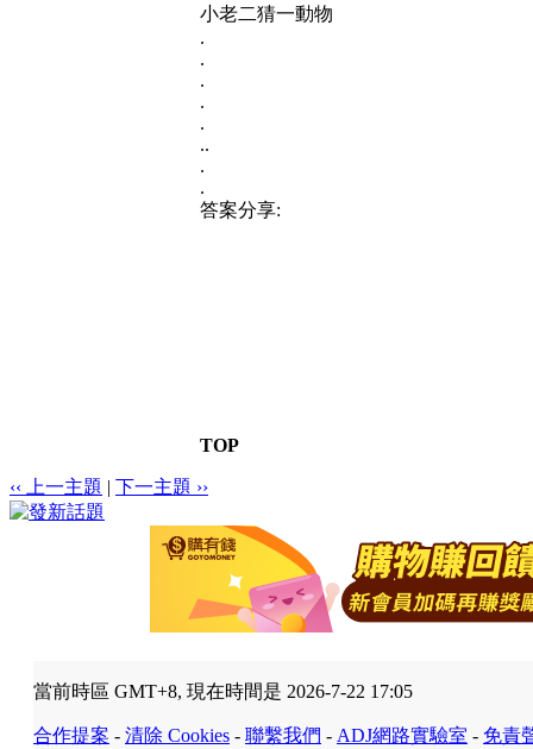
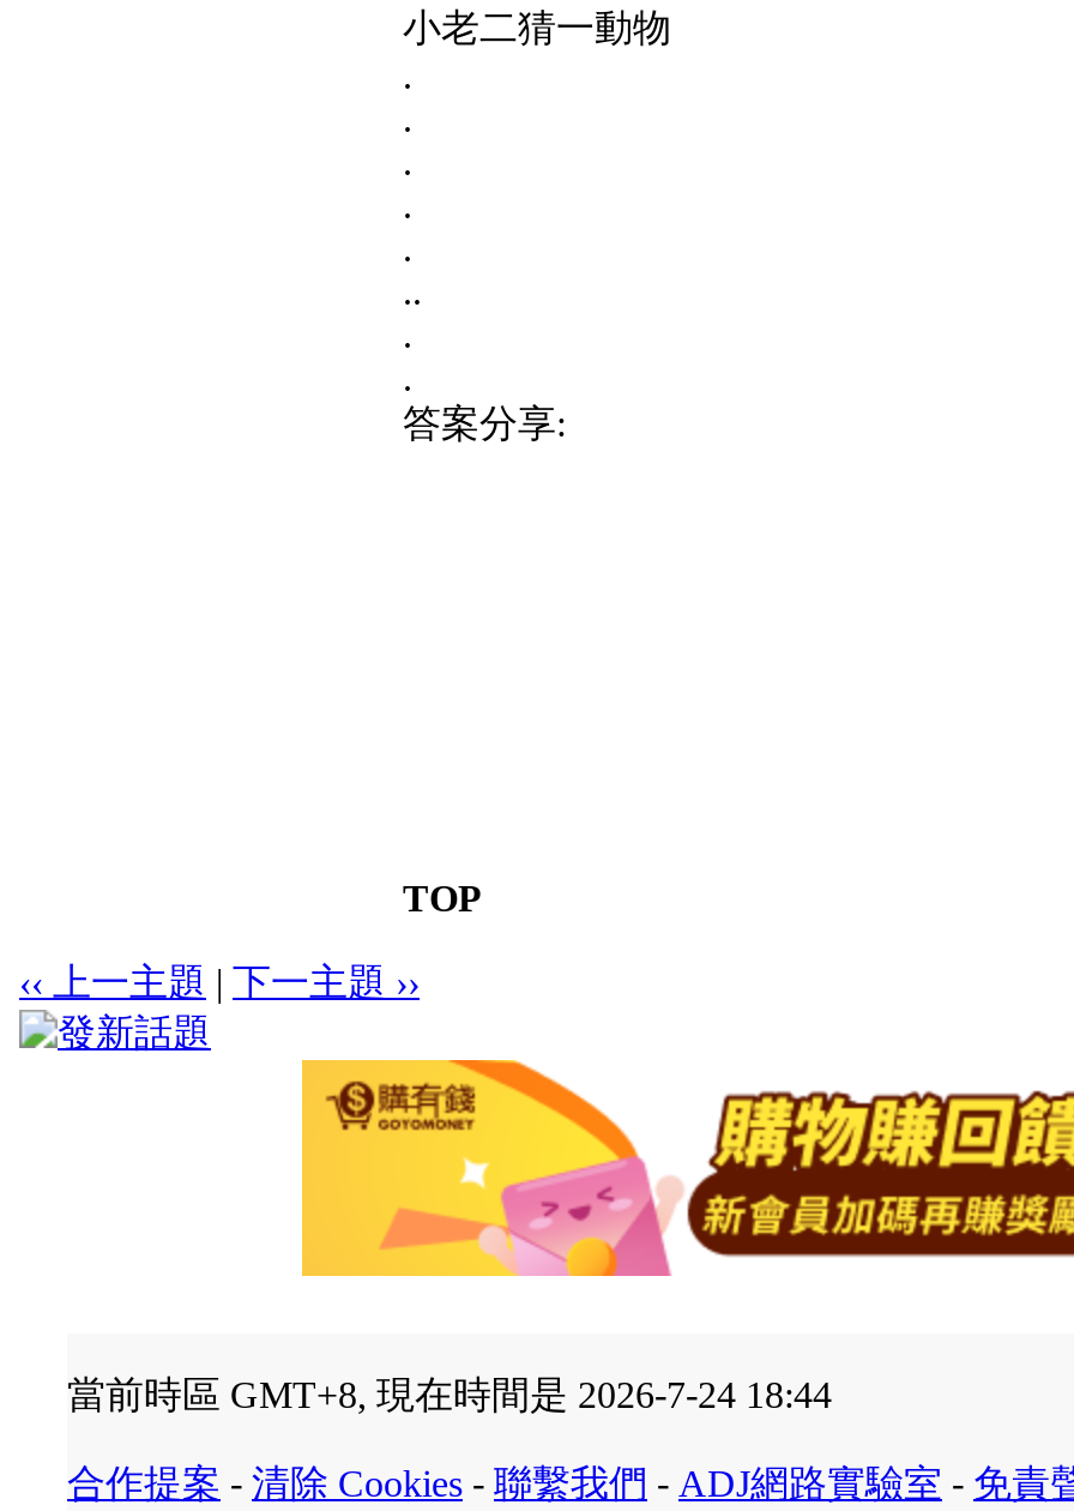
[33,681,413,701] 當前時區 GMT+8, 現在時間是 2026-7-22 17:05 -> [67,1374,832,1415] 當前時區 GMT+8, 現在時間是 2026-7-24 18:44

